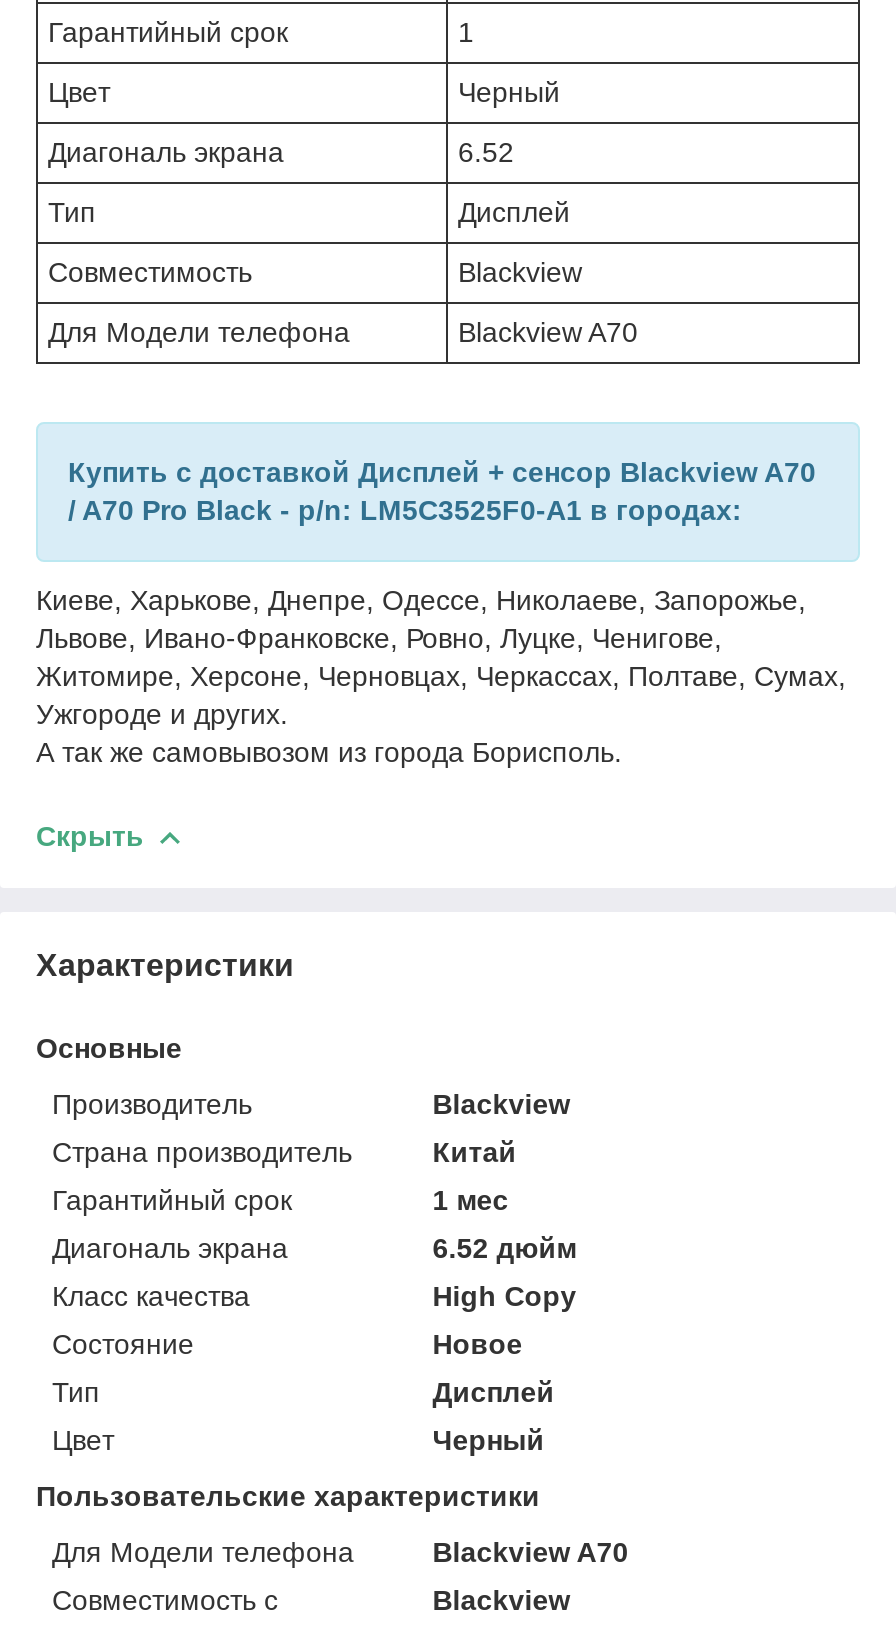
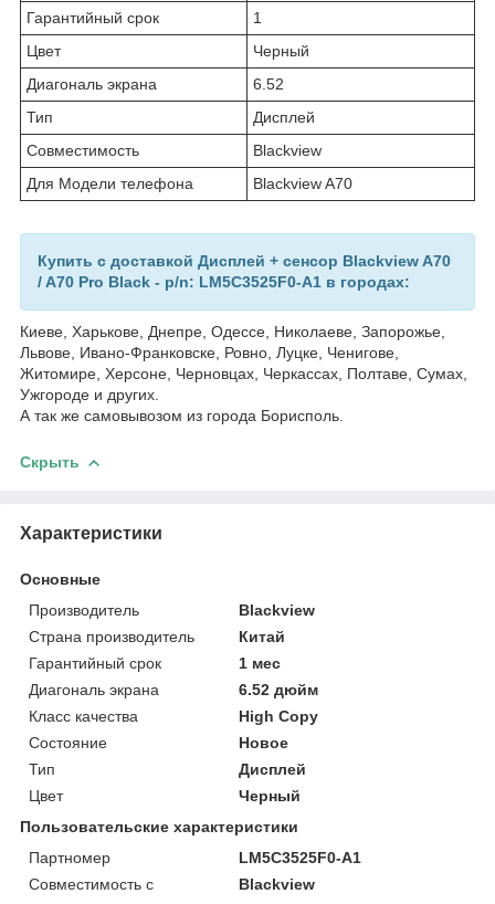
[52,1536,628,1568] Для Модели телефона | Blackview A70 -> [29,849,362,867] Партномер | LM5C3525F0-A1

